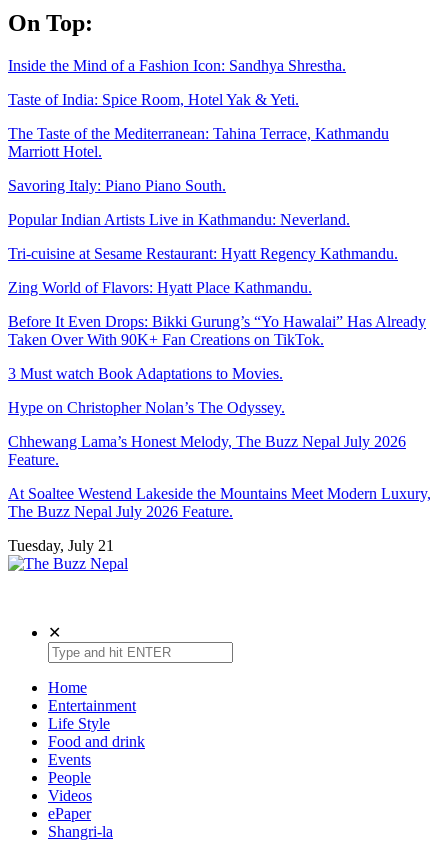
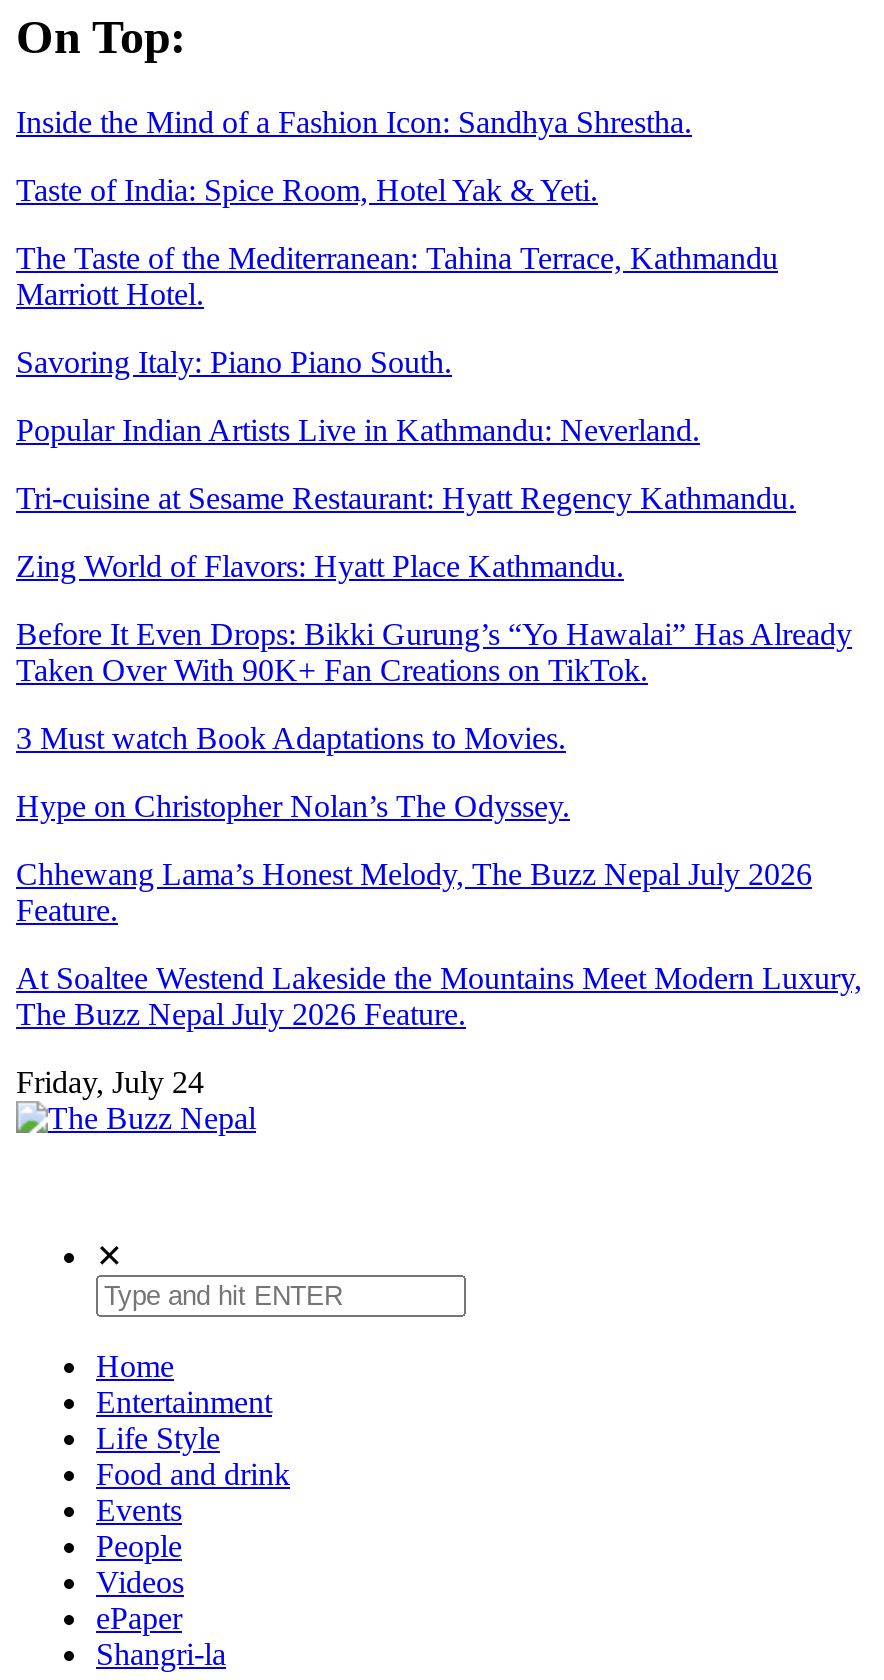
[8,537,114,554] Tuesday, July 21 -> [16,1065,204,1099] Friday, July 24

